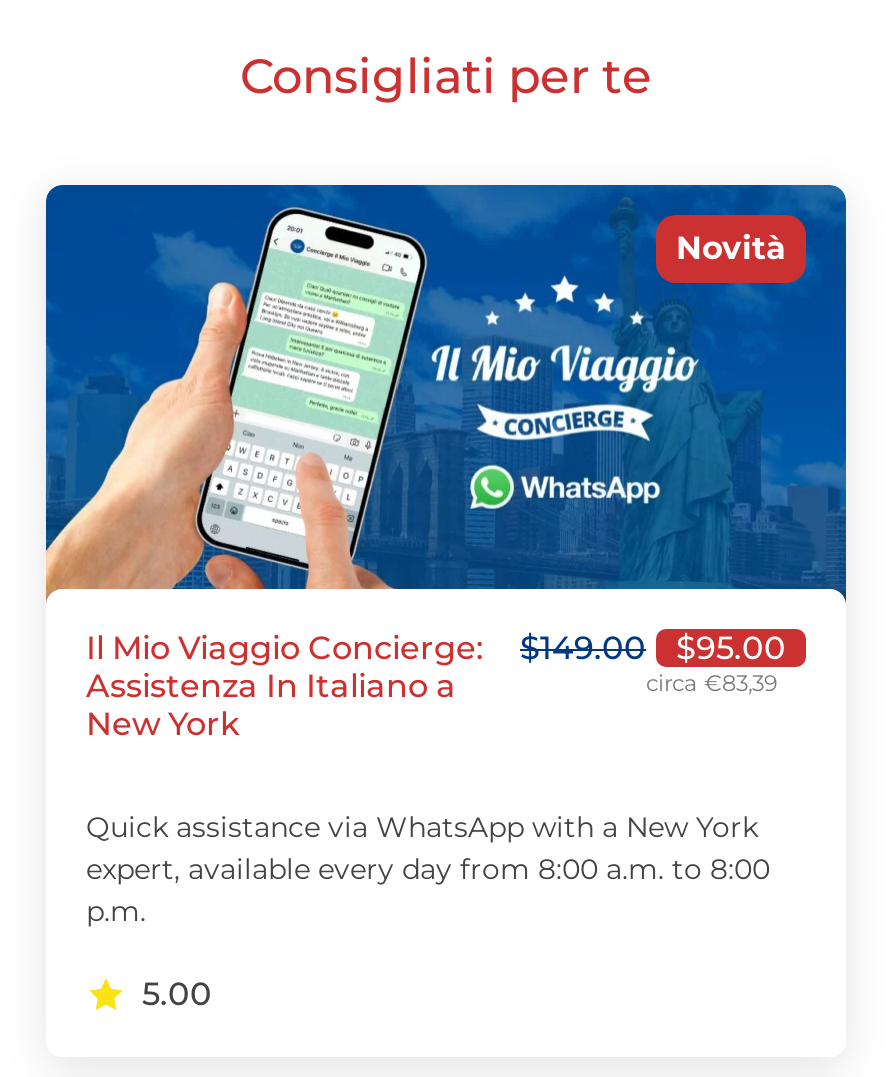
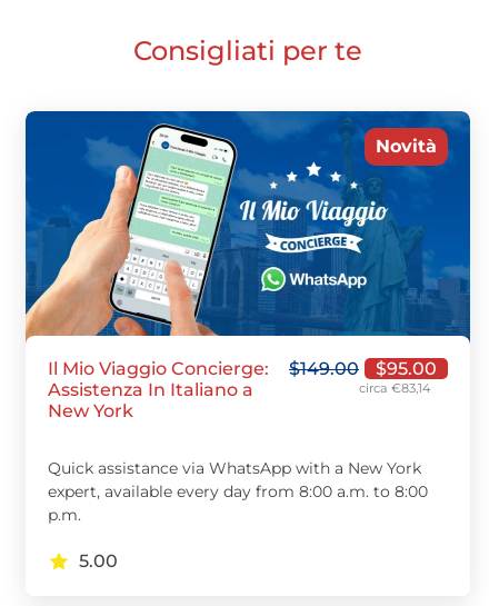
[646,669,778,697] circa €83,39 -> [359,380,430,396] circa €83,14

